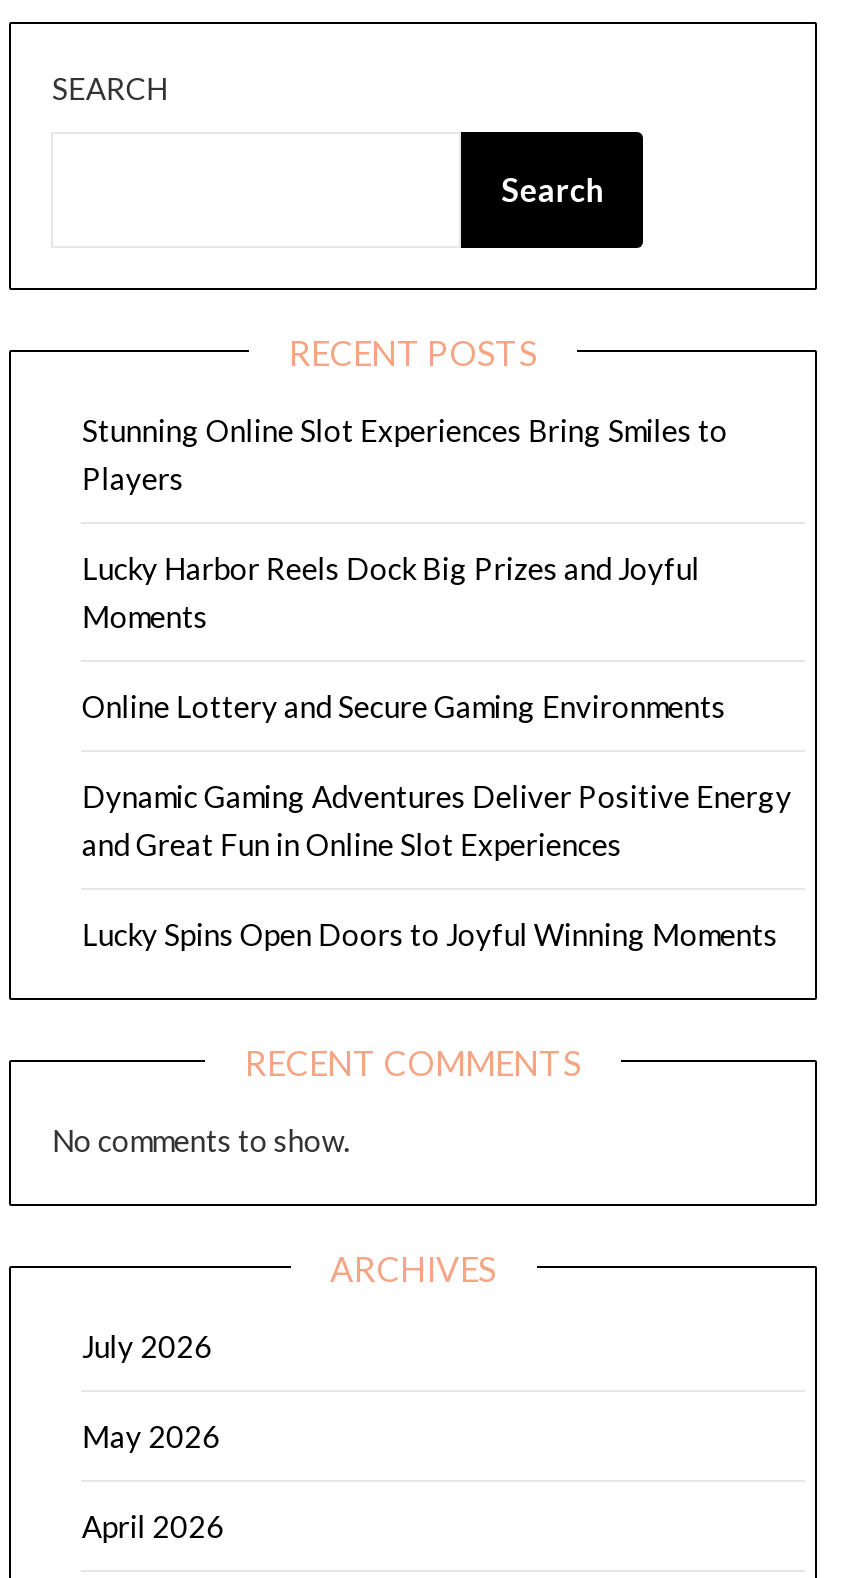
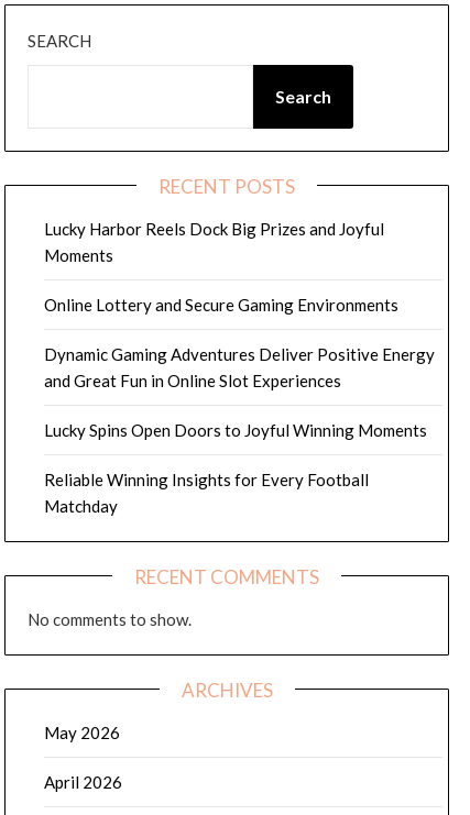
[82,412,728,496] Stunning Online Slot Experiences Bring Smiles to | Players -> none
moved [82,550,792,952] -> [44,219,435,440]: Lucky Harbor Reels Dock Big Prizes and Joyful | Moments | Online Lottery and Secure Gaming Environments | Dynamic Gaming Adventures Deliver Positive Energy | and Great Fun in Online Slot Experiences | Lucky Spins Open Doors to Joyful Winning Moments
none -> [44,469,369,516] Reliable Winning Insights for Every Football | Matchday
[82,1328,212,1364] July 2026 -> none

